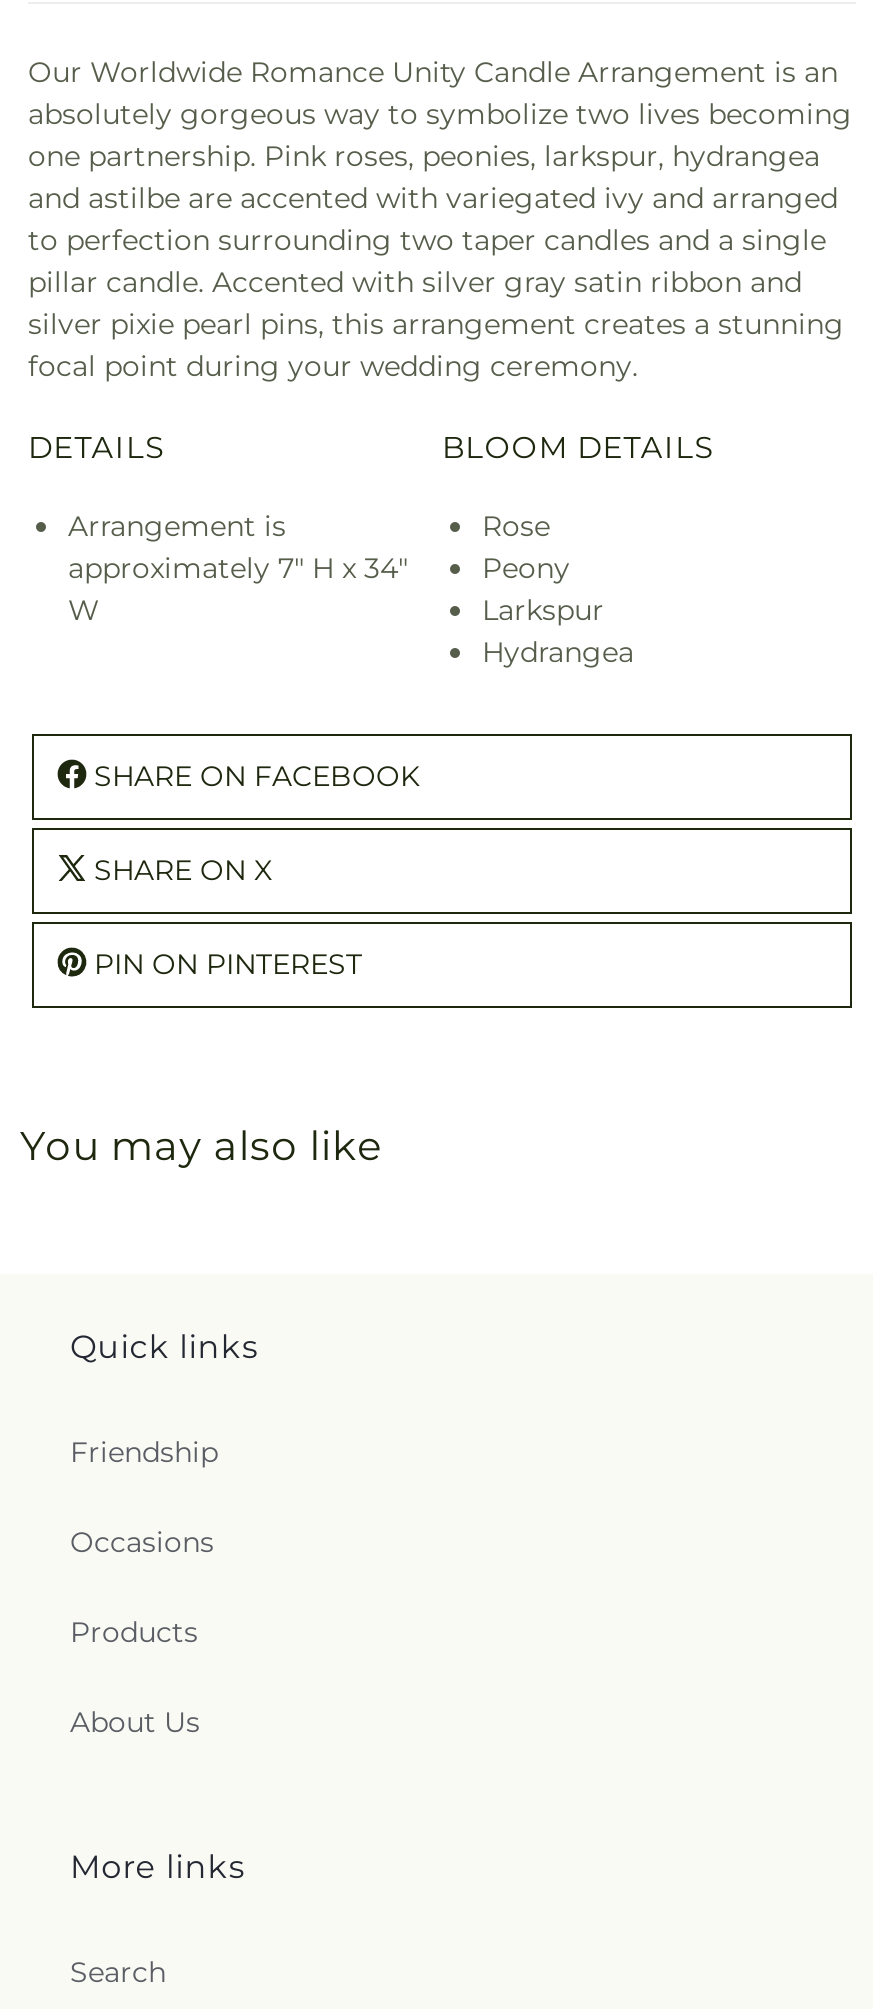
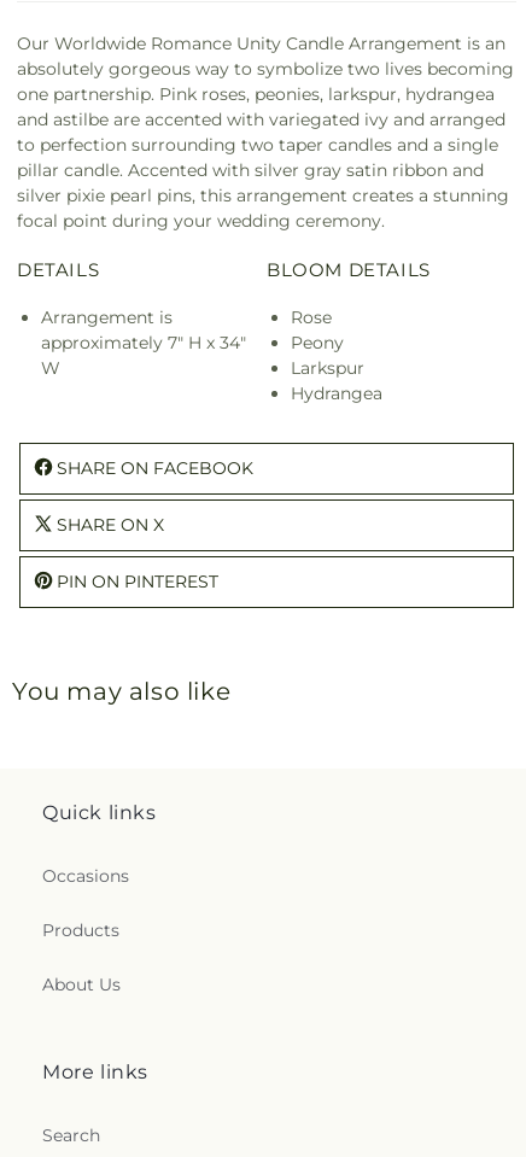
[70,1434,218,1470] Friendship -> none

